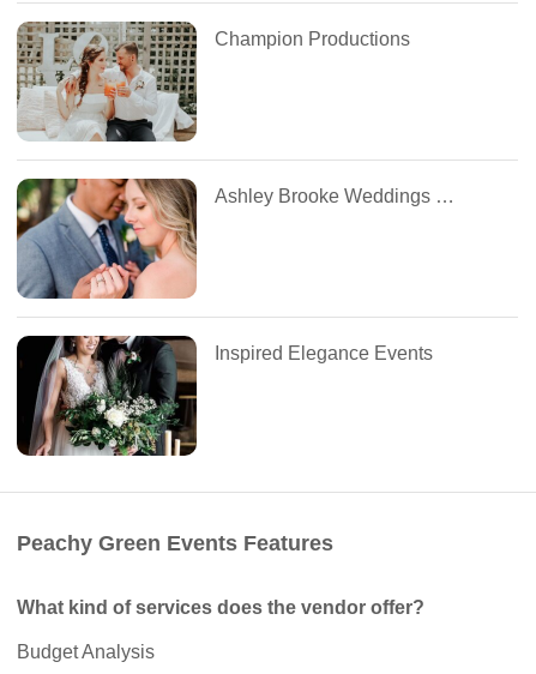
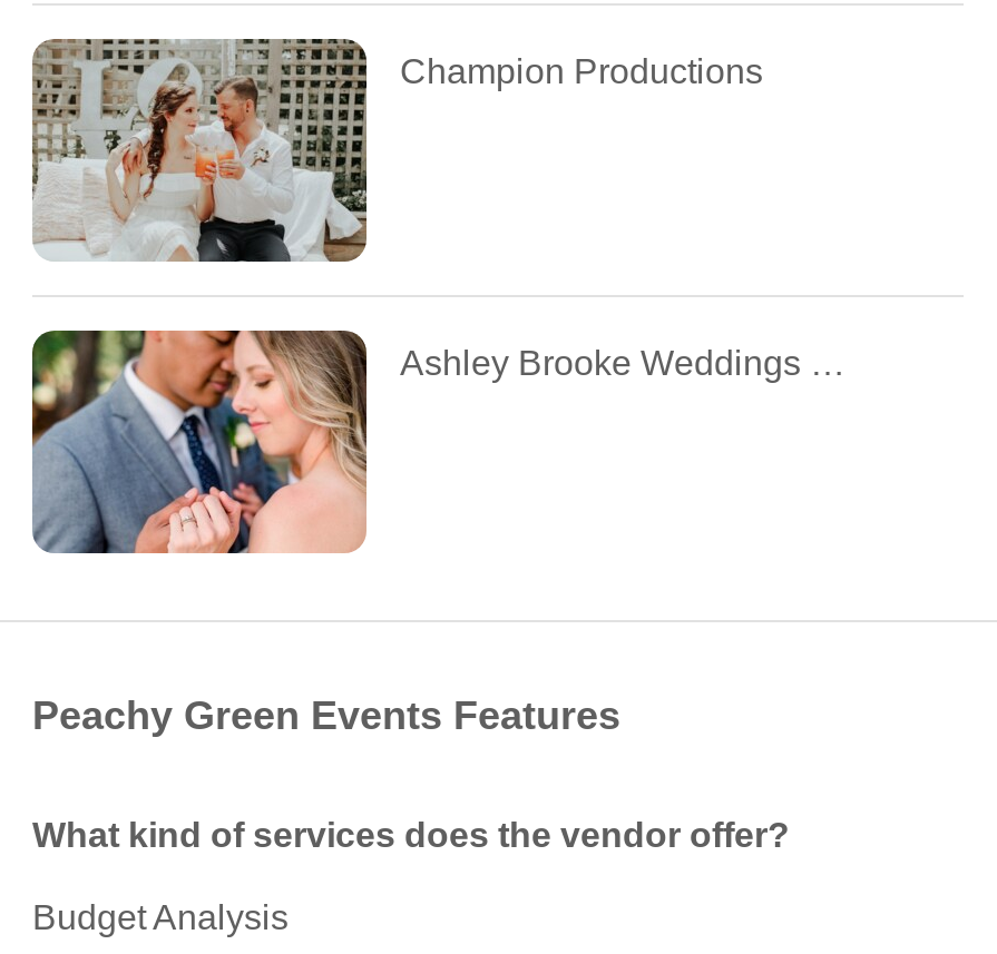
[16,335,433,457] [image] | Inspired Elegance Events -> none

